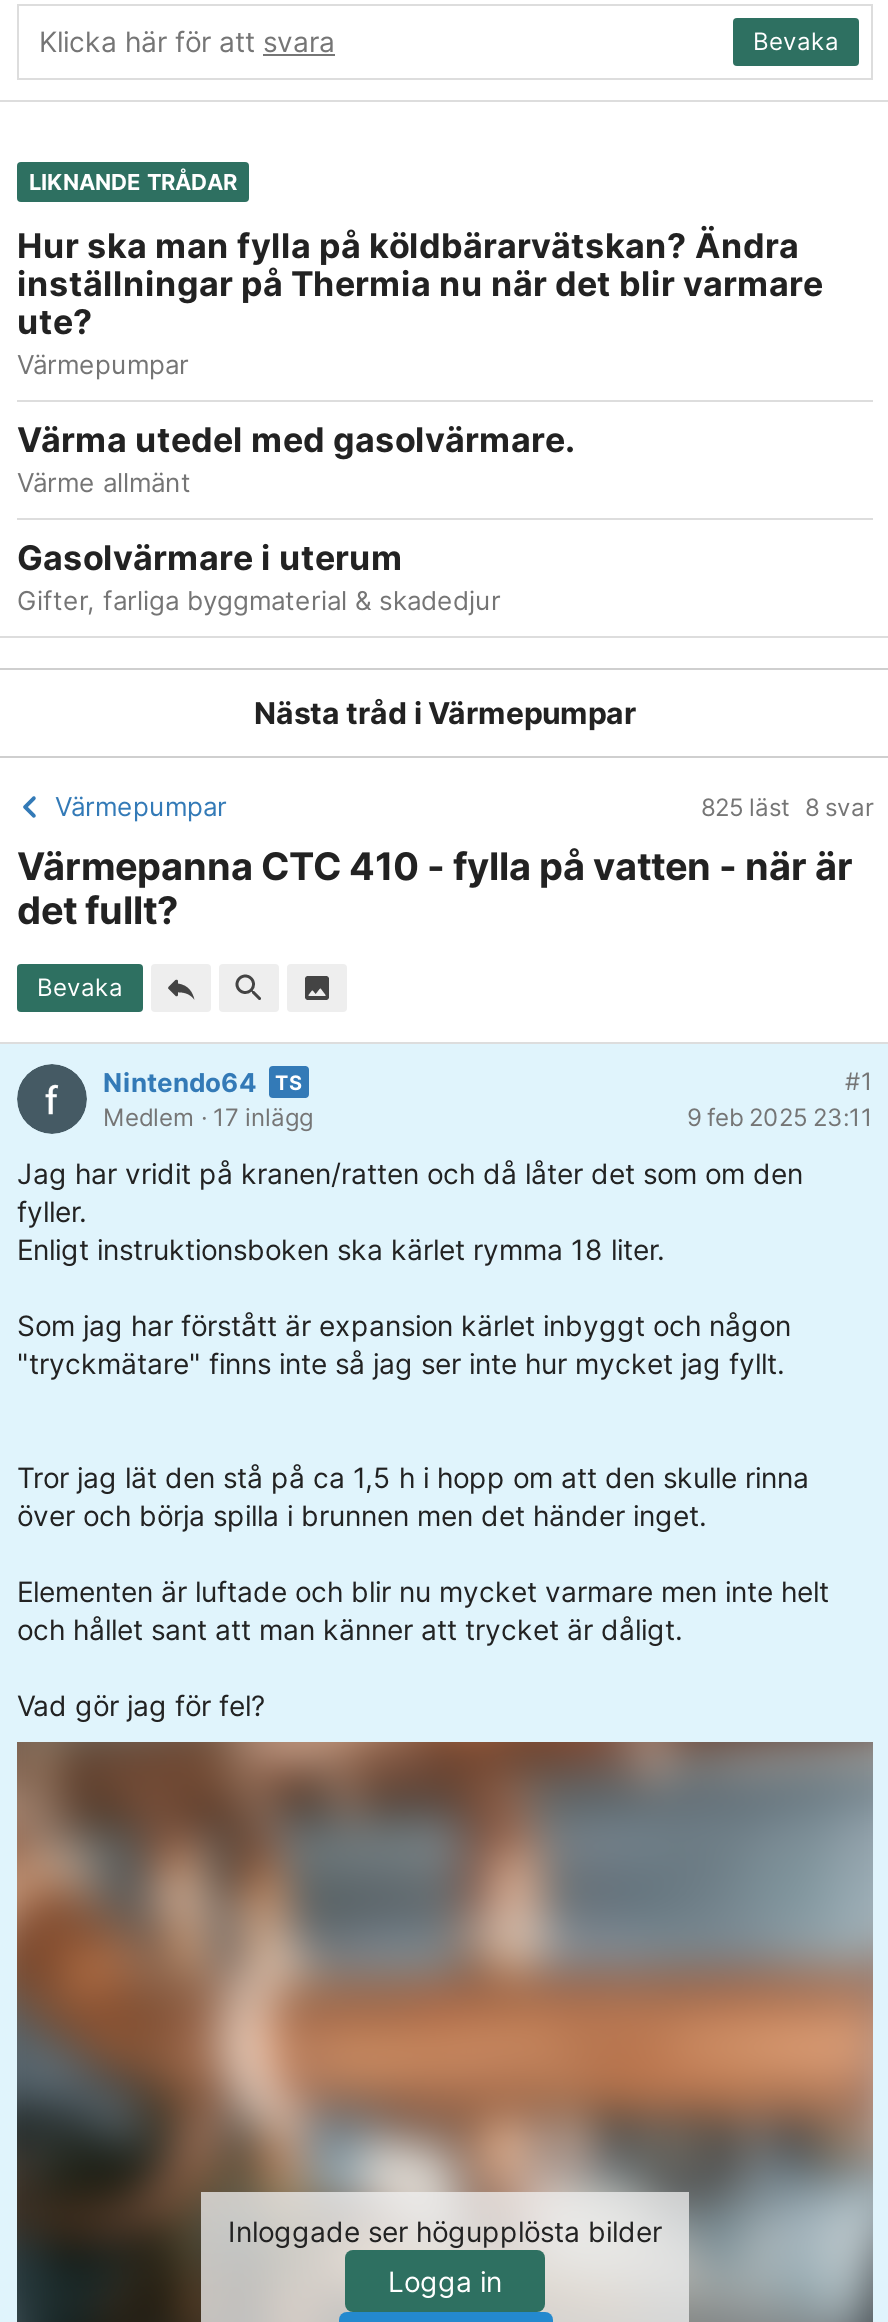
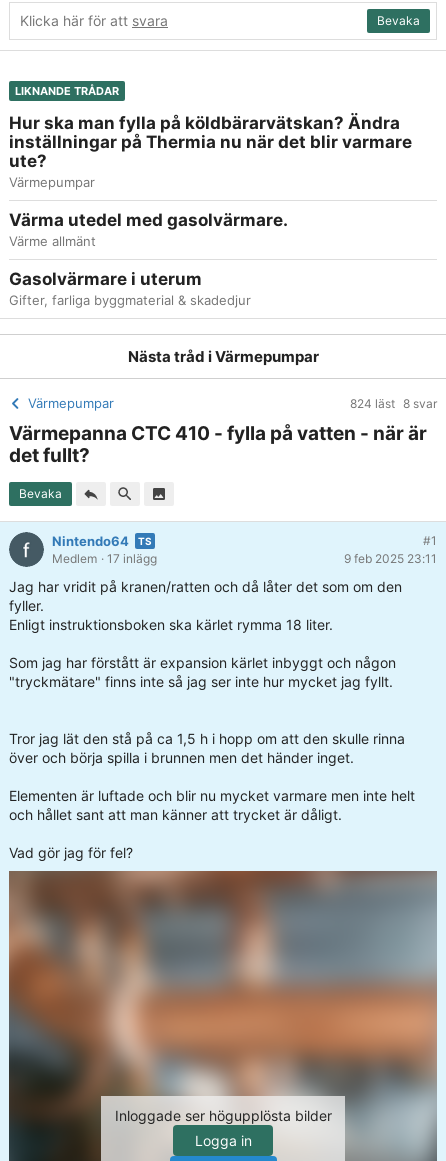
[701,791,873,821] 825 läst 8 svar -> [350,395,437,410] 824 läst 8 svar

